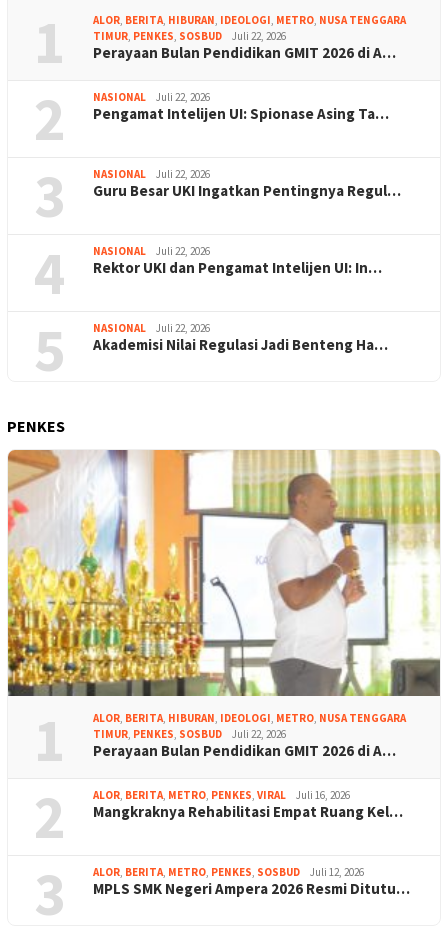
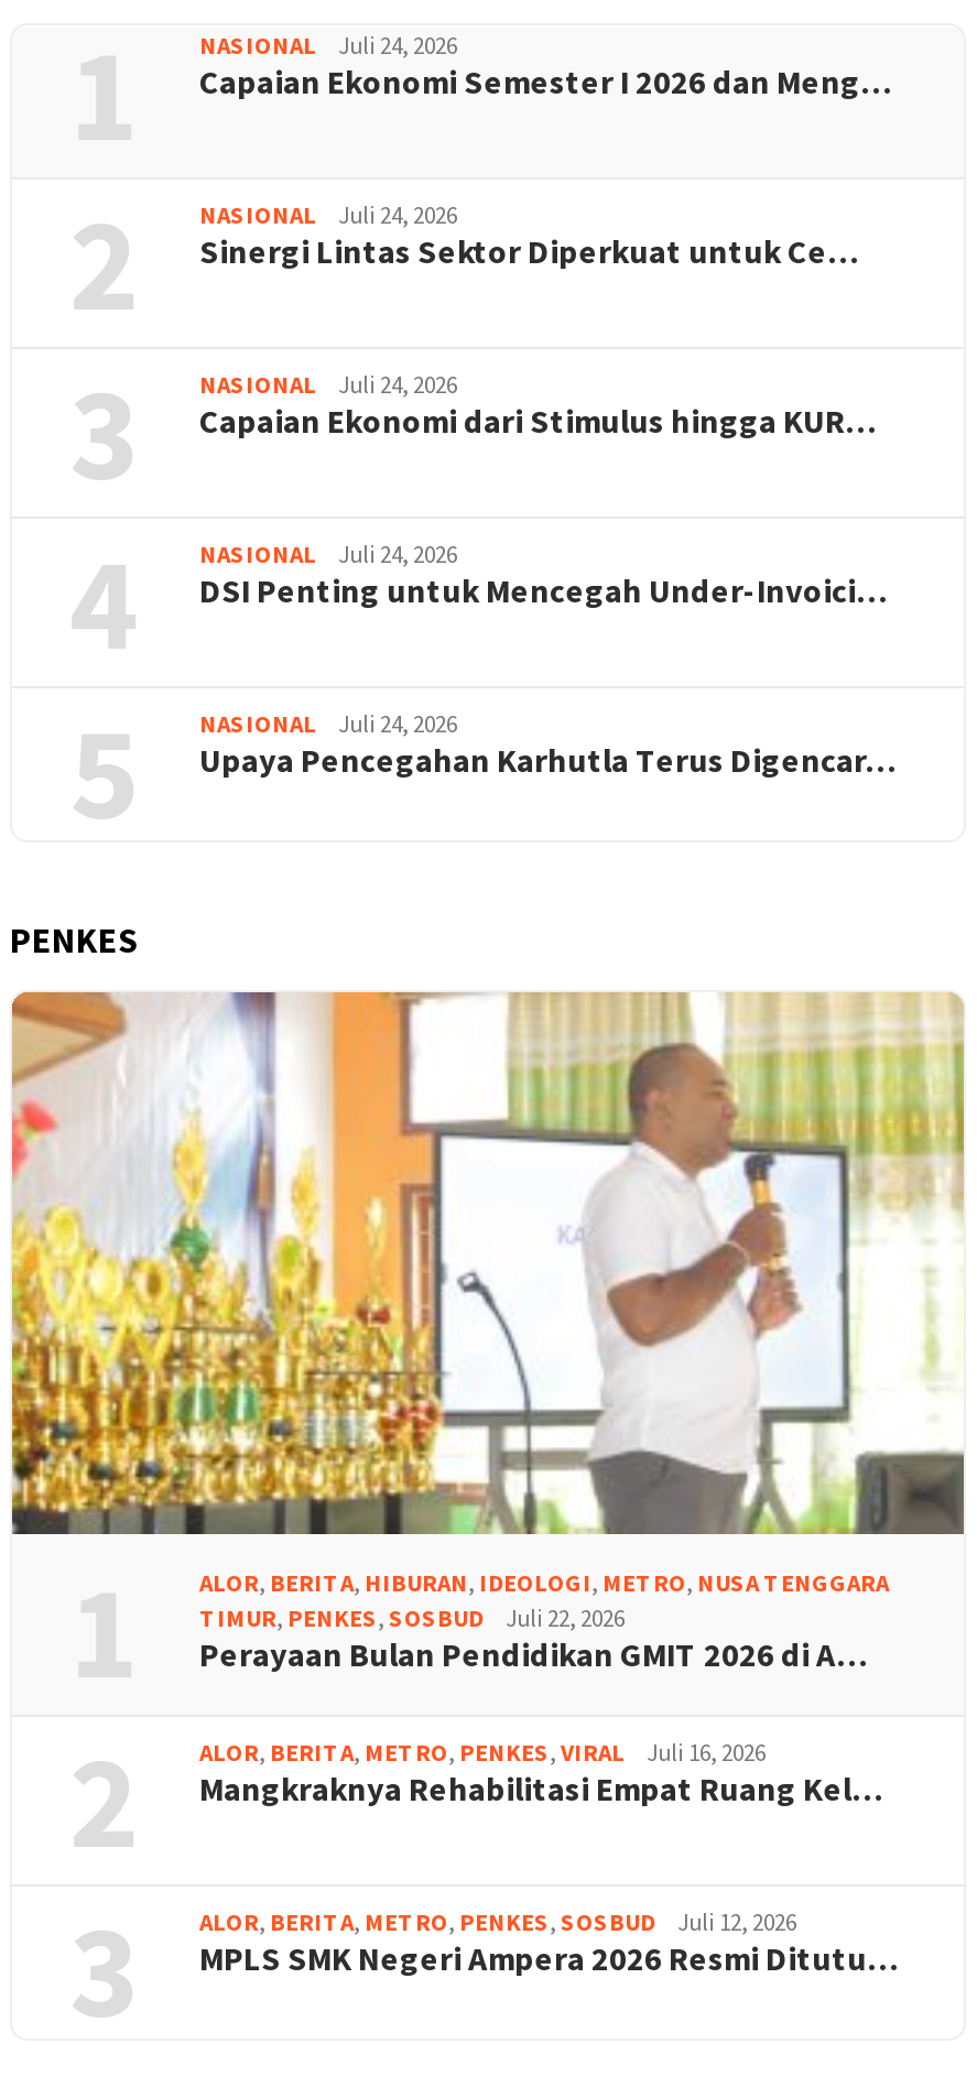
[93,13,406,62] ALOR, BERITA, HIBURAN, IDEOLOGI, METRO, NUSA TENGGARA | TIMUR, PENKES, SOSBUD | Juli 22, 2026 | Perayaan Bulan Pendidikan GMIT 2026 di A… -> [199,29,891,102] NASIONAL | Juli 24, 2026 | Capaian Ekonomi Semester I 2026 dan Meng…
[93,90,389,123] Juli 22, 2026 | Pengamat Intelijen UI: Spionase Asing Ta… -> [199,199,858,271] Juli 24, 2026 | Sinergi Lintas Sektor Diperkuat untuk Ce…
[93,167,401,200] Juli 22, 2026 | Guru Besar UKI Ingatkan Pentingnya Regul… -> [199,368,876,441] Juli 24, 2026 | Capaian Ekonomi dari Stimulus hingga KUR…
[93,244,382,277] Juli 22, 2026 | Rektor UKI dan Pengamat Intelijen UI: In… -> [199,538,887,611] Juli 24, 2026 | DSI Penting untuk Mencegah Under-Invoici…
[93,321,388,354] Juli 22, 2026 | Akademisi Nilai Regulasi Jadi Benteng Ha… -> [199,707,895,780] Juli 24, 2026 | Upaya Pencegahan Karhutla Terus Digencar…

